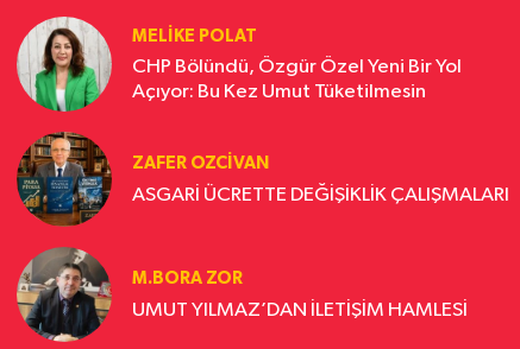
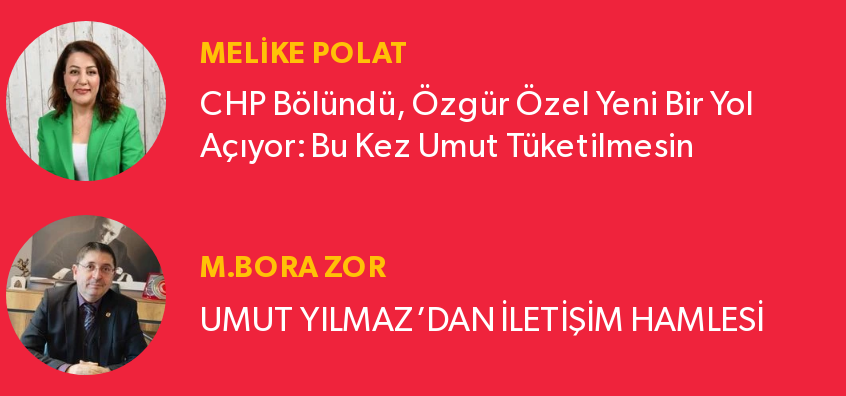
[15,132,509,227] [image] | ZAFER OZCIVAN | ASGARİ ÜCRETTE DEĞİŞİKLİK ÇALIŞMALARI -> none

